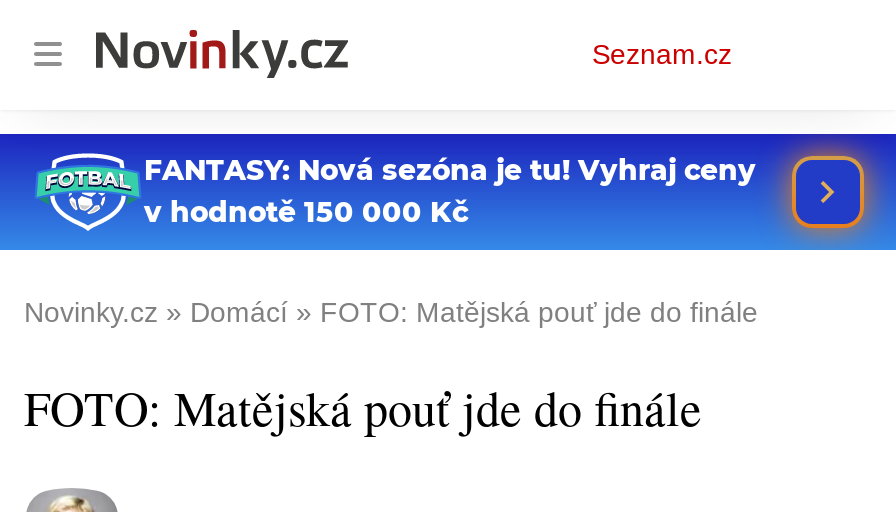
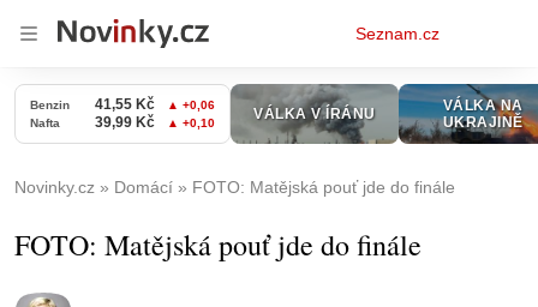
[6,132,890,252] [image] -> [4,82,534,150] [image]

